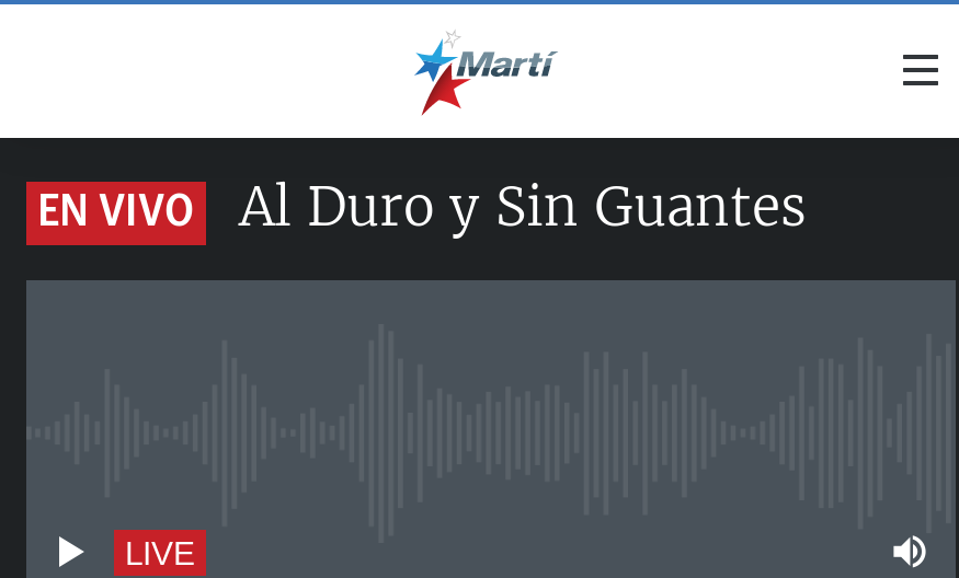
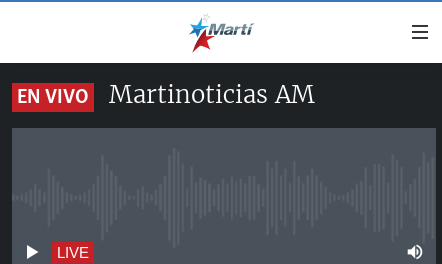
[239,173,807,241] Al Duro y Sin Guantes -> [109,79,315,110] Martinoticias AM

